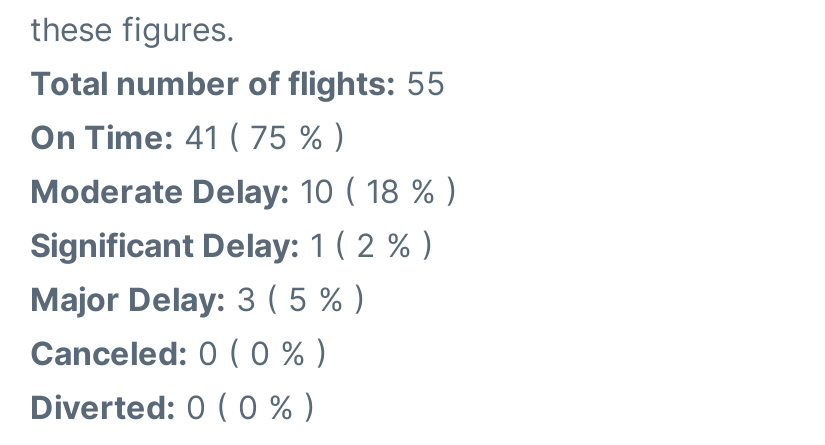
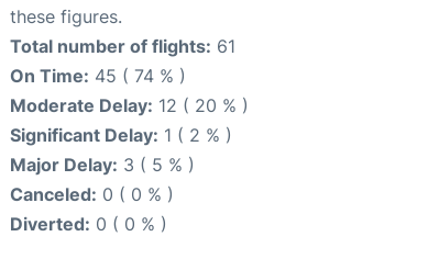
[30,63,446,103] Total number of flights: 55 -> [10,35,235,57] Total number of flights: 61
[30,117,346,157] On Time: 41 ( 75 % ) -> [10,65,186,87] On Time: 45 ( 74 % )
[30,171,458,211] Moderate Delay: 10 ( 18 % ) -> [10,94,249,116] Moderate Delay: 12 ( 20 % )

